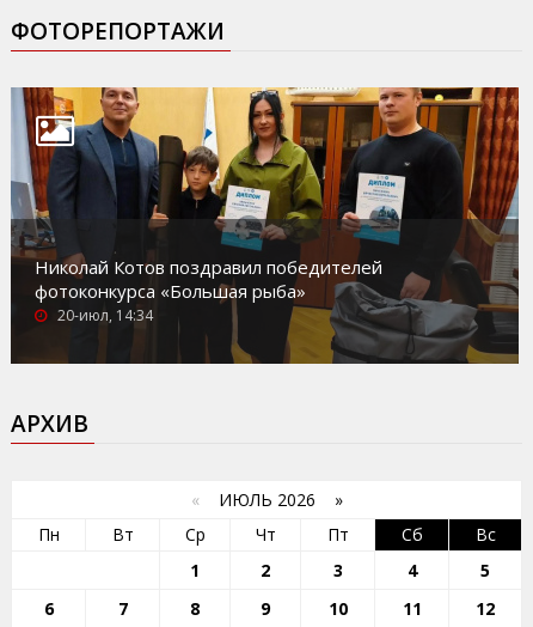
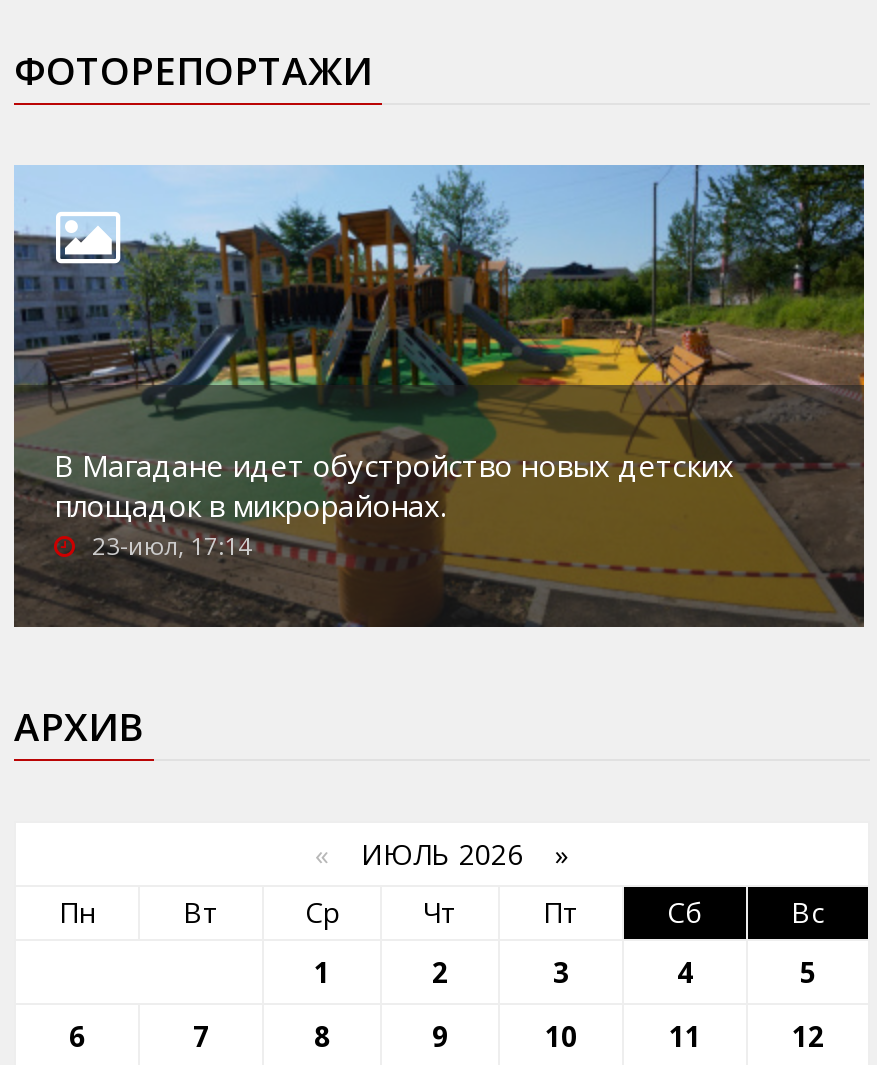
[11,86,520,364] [image] | Николай Котов поздравил победителей | фотоконкурса «Большая рыба» | 20-июл, 14:34 -> [14,163,866,627] [image] | В Магадане идет обустройство новых детских | площадок в микрорайонах. | 23-июл, 17:14

